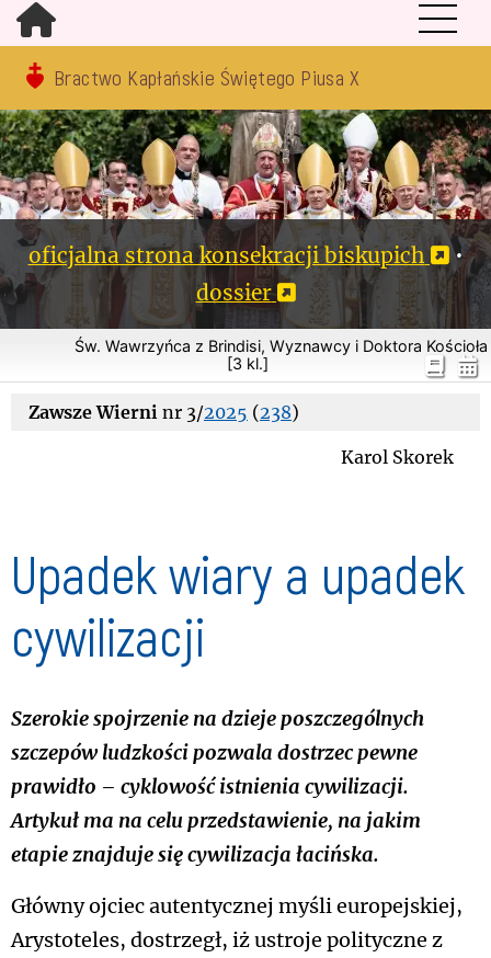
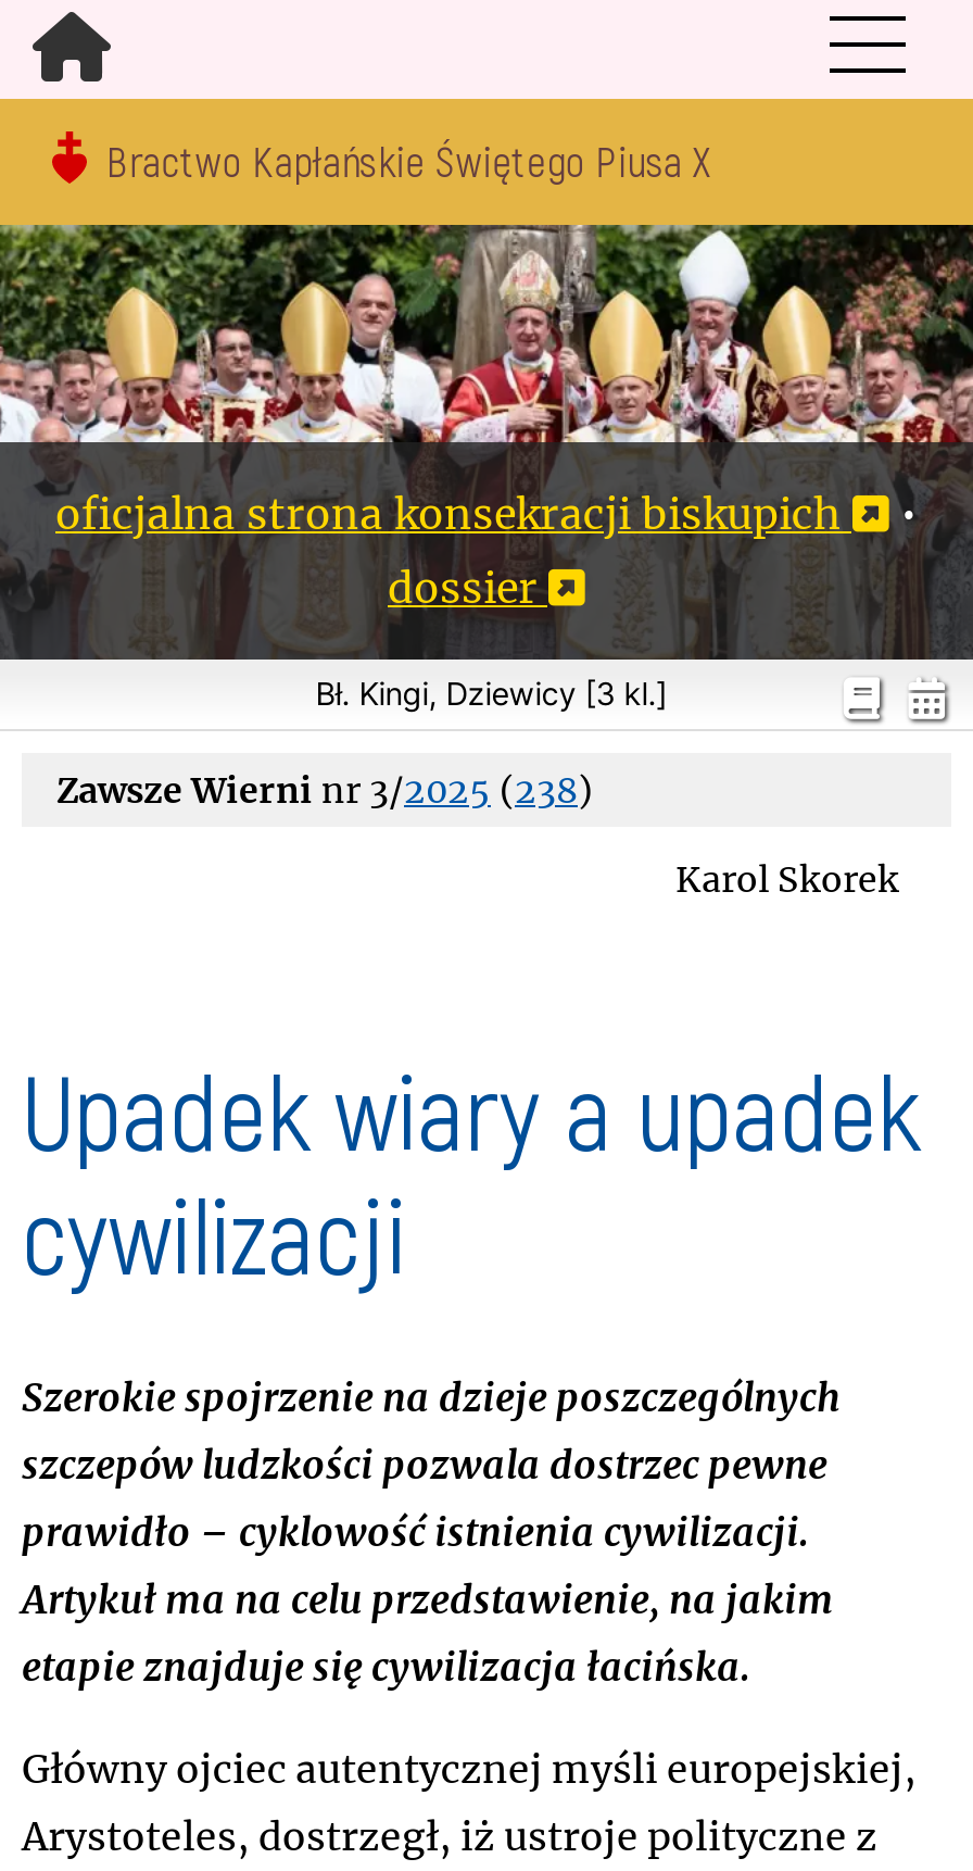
[74,337,487,373] Św. Wawrzyńca z Brindisi, Wyznawcy i Doktora Kościoła | [3 kl.] -> [315,675,667,712] Bł. Kingi, Dziewicy [3 kl.]

